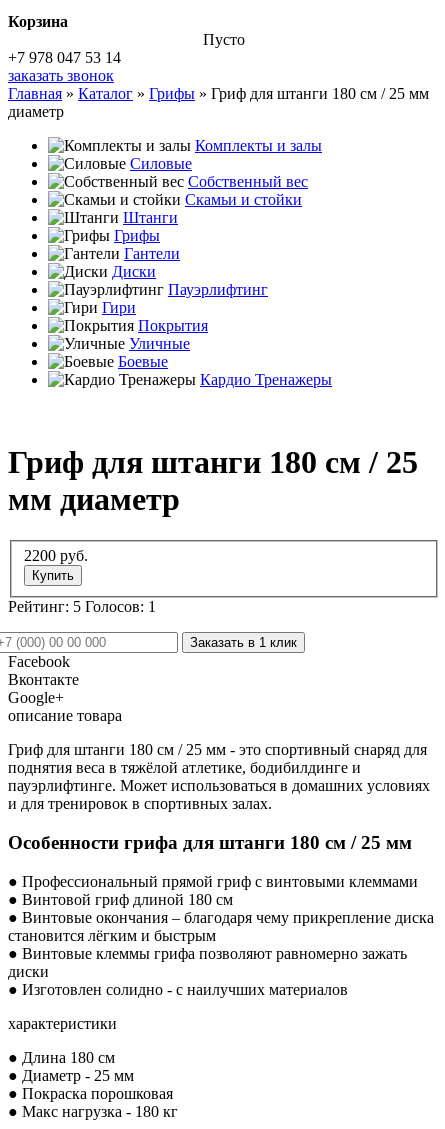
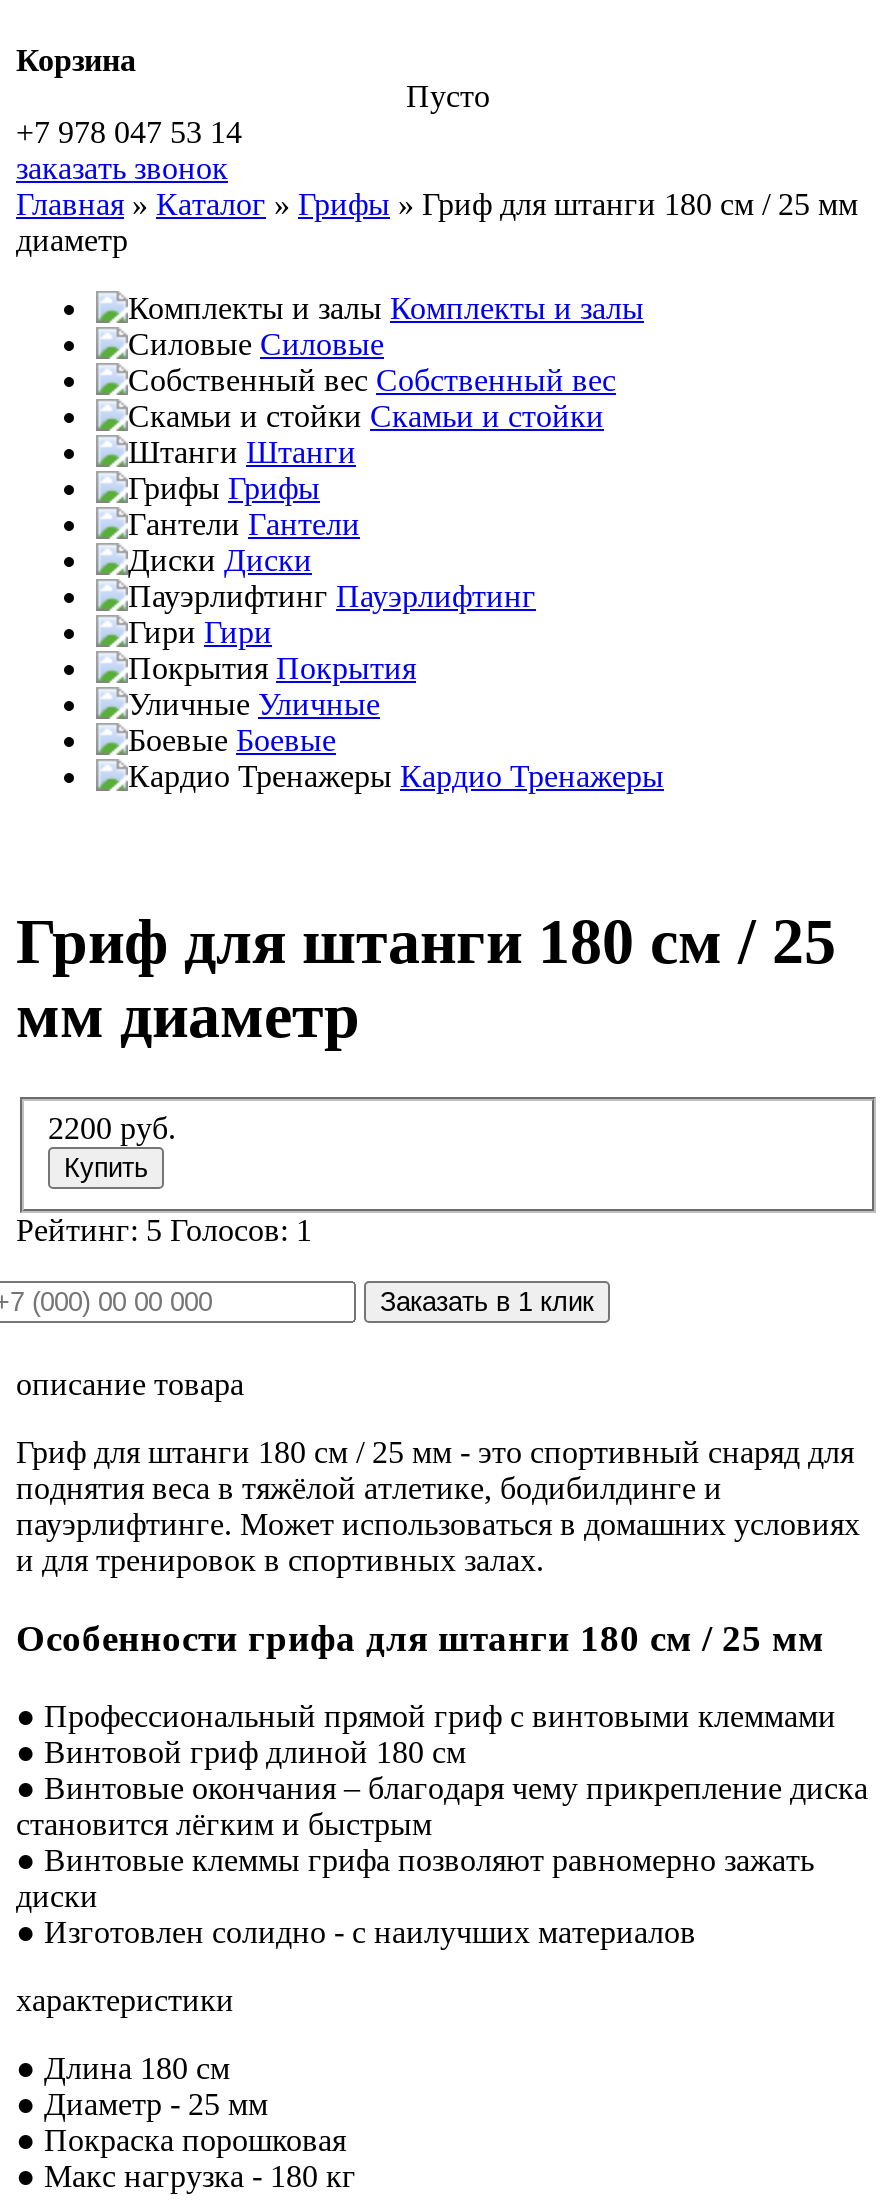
[8,653,79,706] Facebook | Вконтакте | Google+ -> none

